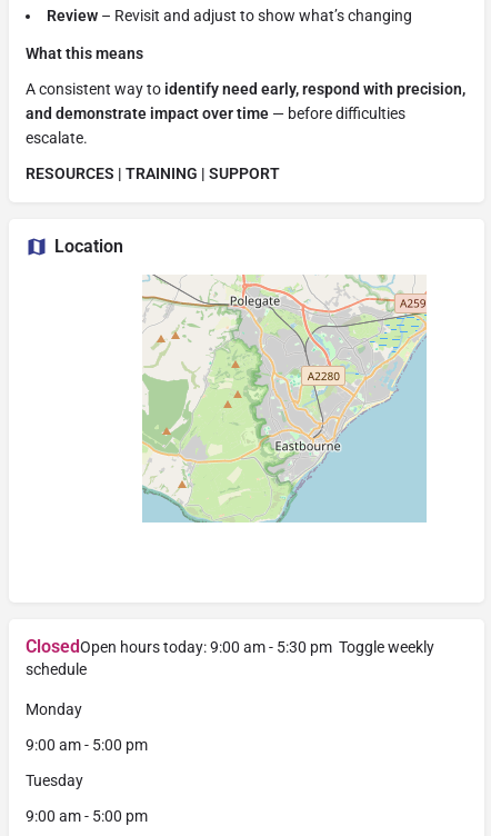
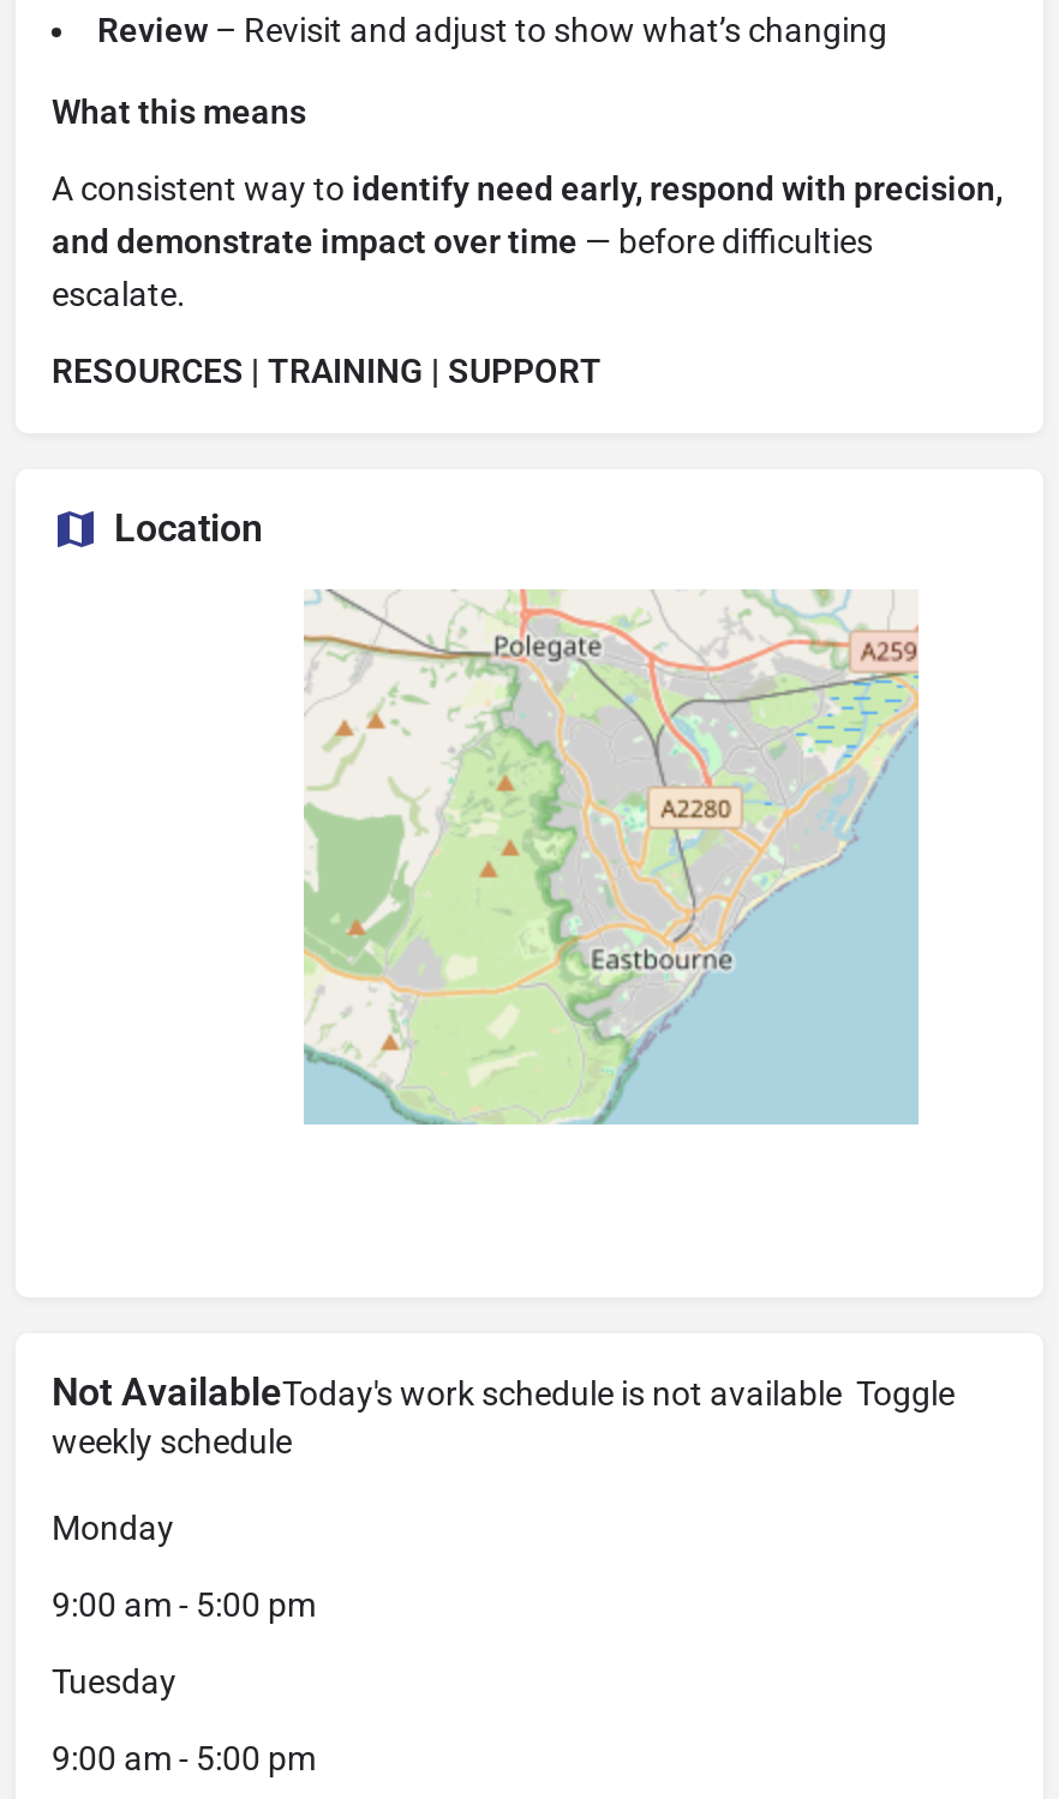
[26,636,434,678] ClosedOpen hours today: 9:00 am - 5:30 pm Toggle weekly | schedule -> [52,1369,955,1461] Not AvailableToday's work schedule is not available Toggle | weekly schedule

